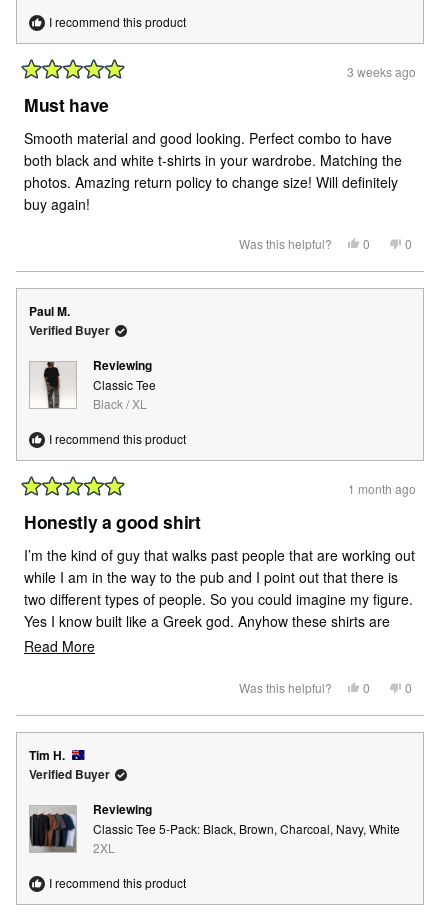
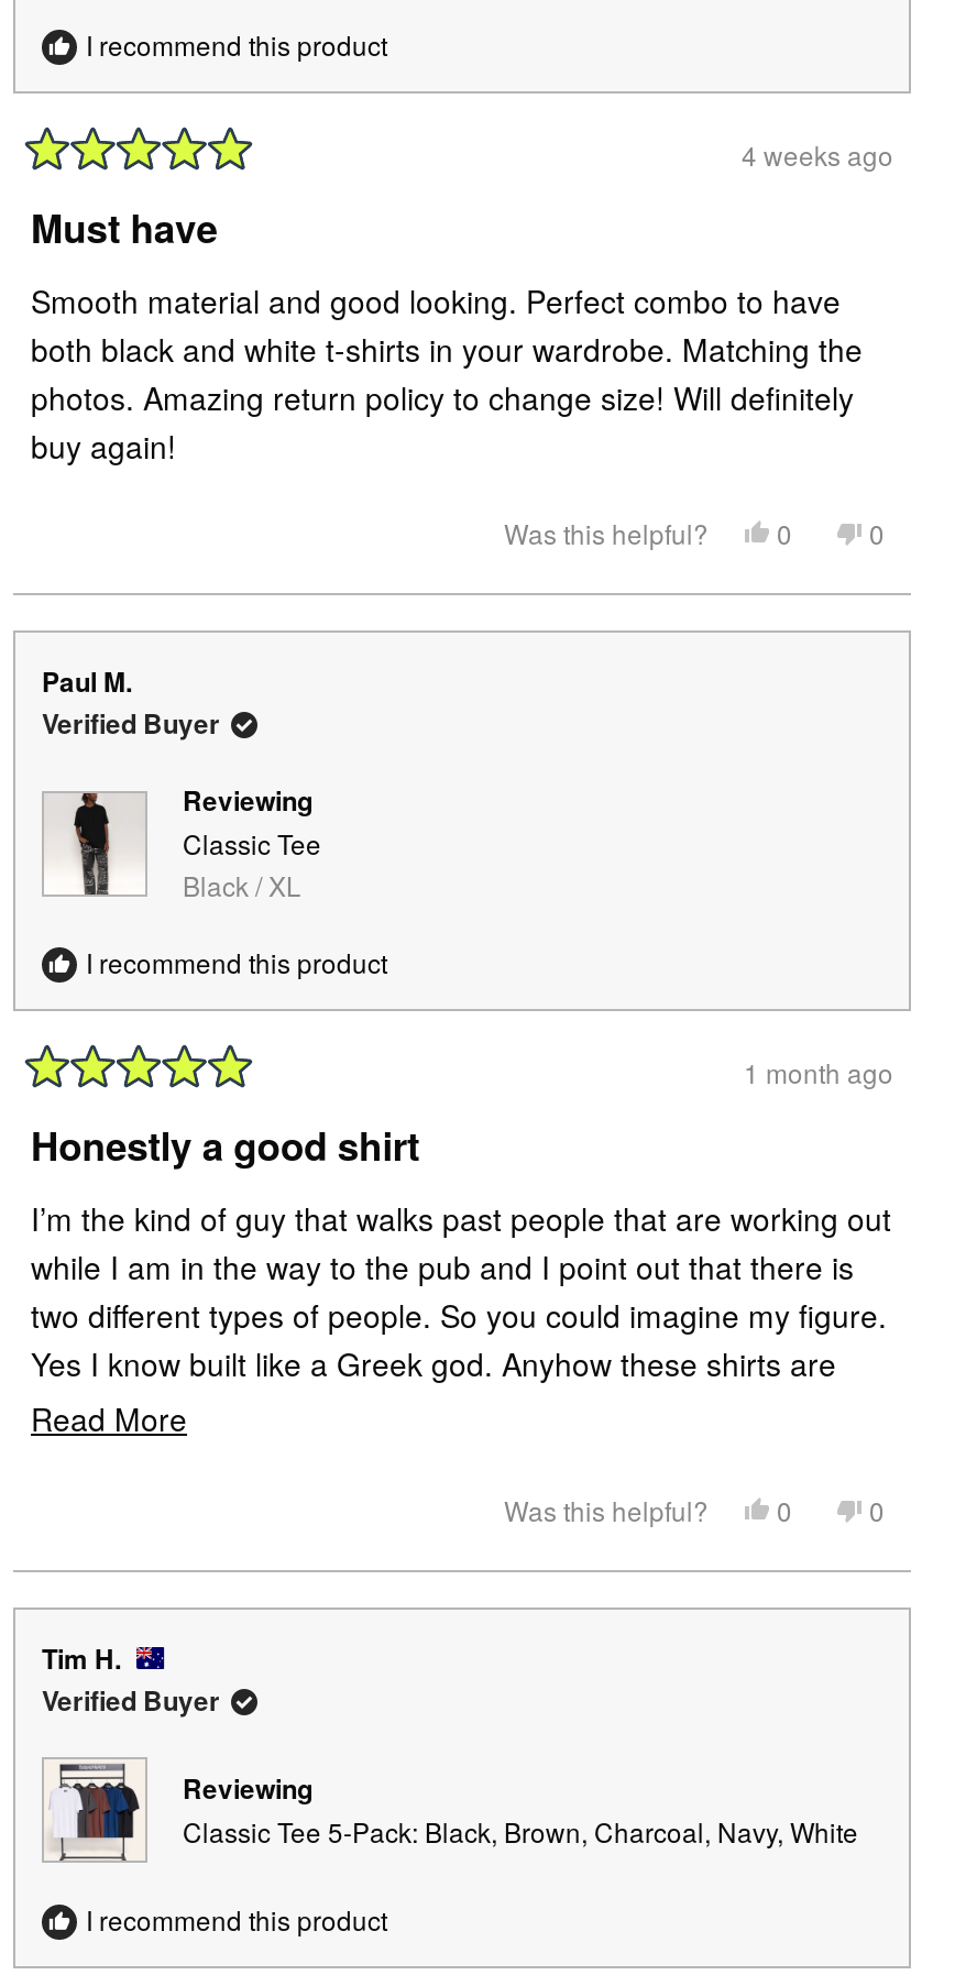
[347,63,416,80] 3 weeks ago -> [742,135,893,173] 4 weeks ago
[29,801,77,854] [image] -> [42,1757,147,1865] [image]
[93,839,115,856] 2XL -> none

